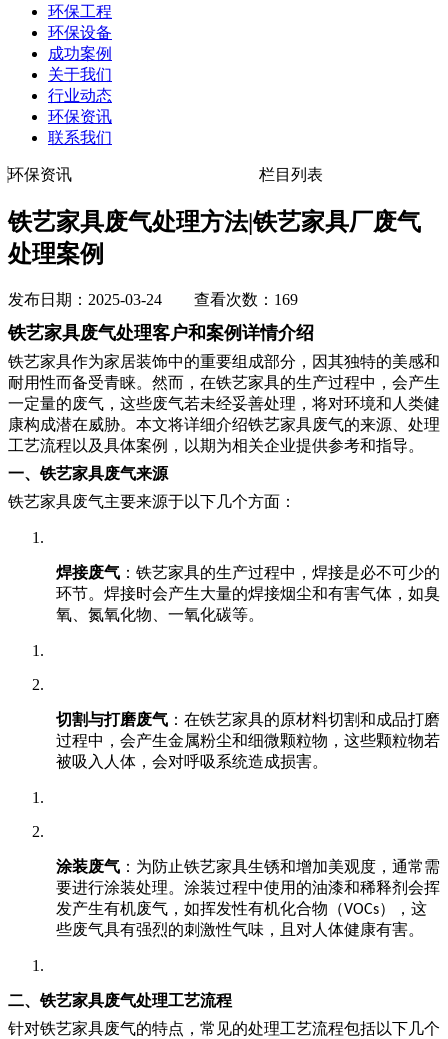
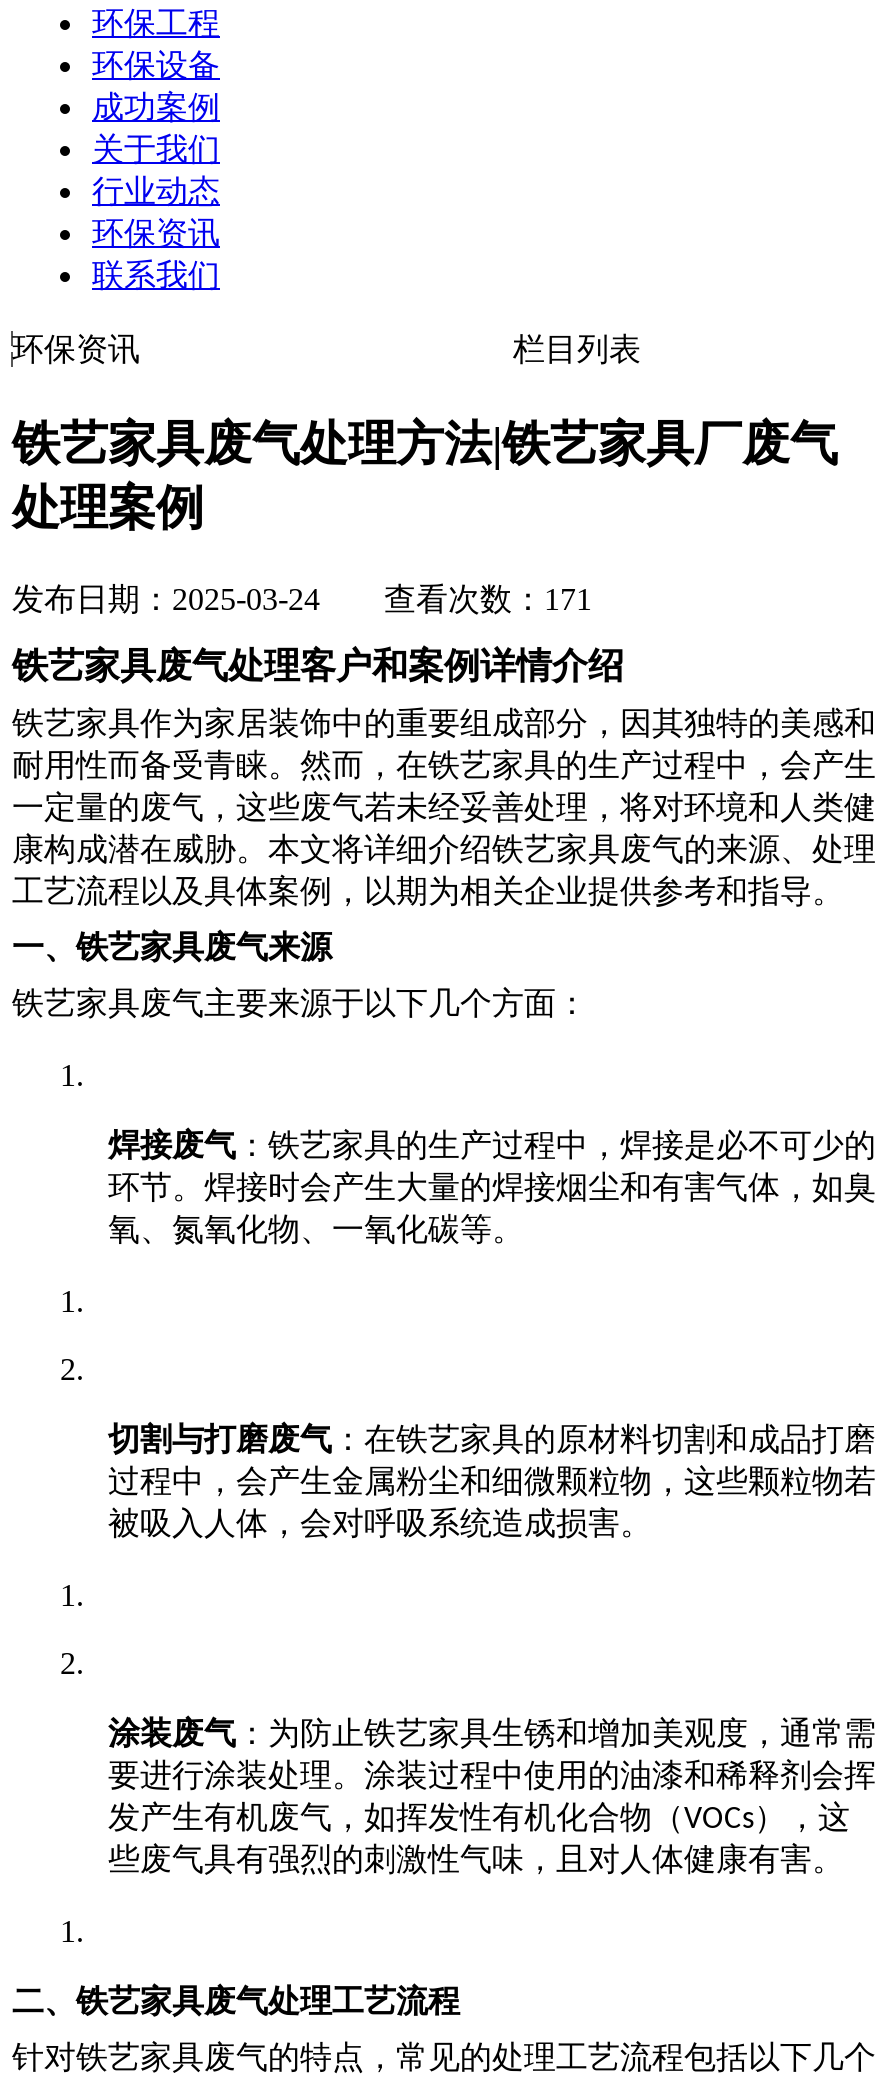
[8,291,298,308] 发布日期：2025-03-24 查看次数：169 -> [12,582,592,616] 发布日期：2025-03-24 查看次数：171

